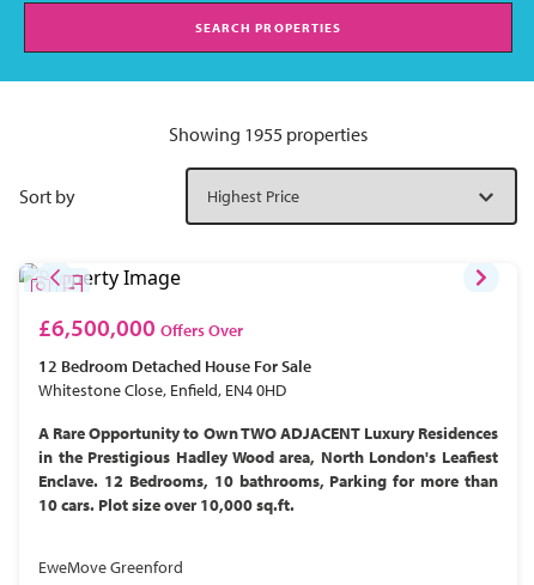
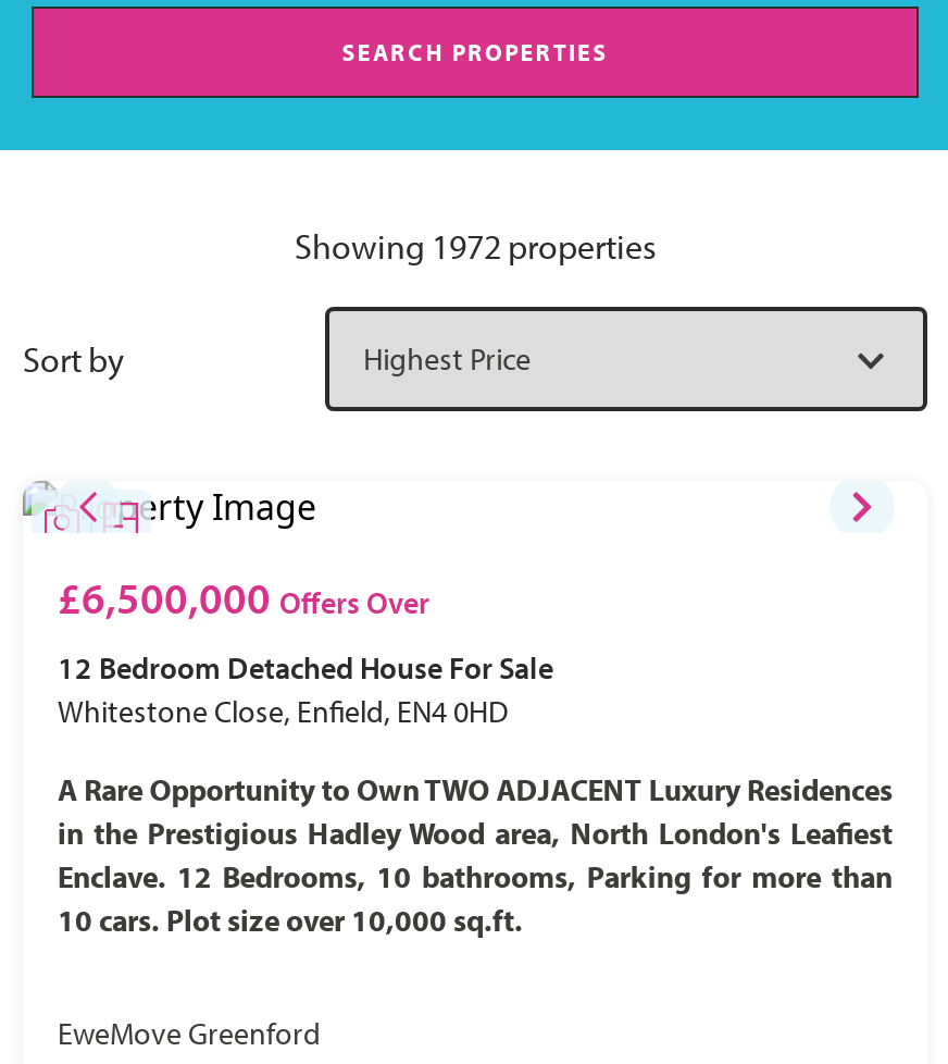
[169,122,368,146] Showing 1955 properties -> [295,224,656,268] Showing 1972 properties

